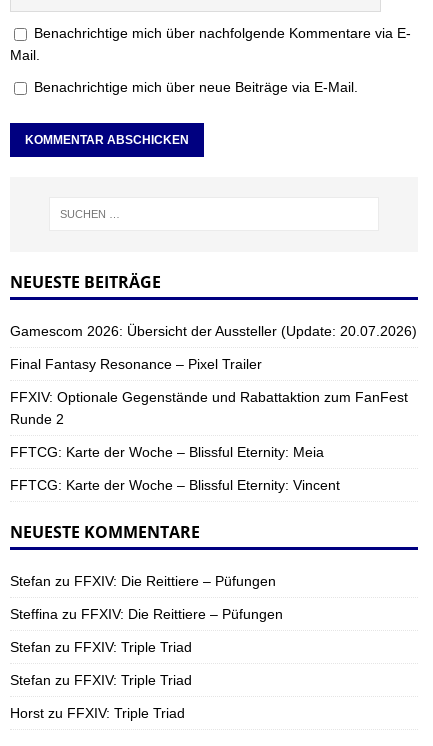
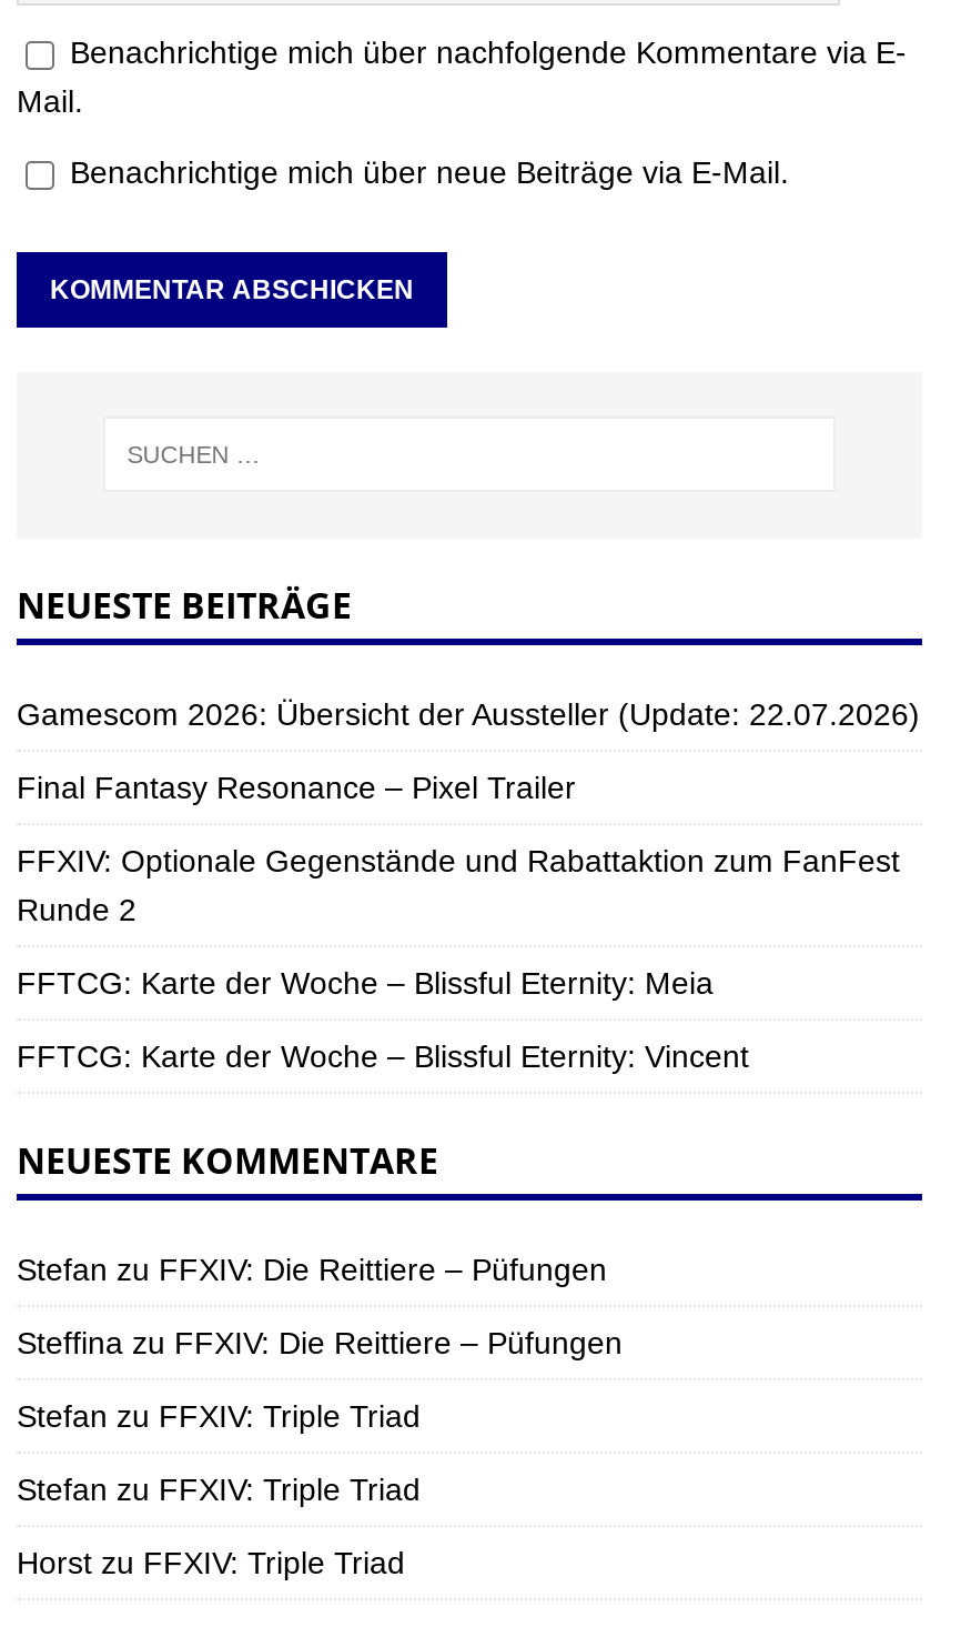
[10,323,417,339] Gamescom 2026: Übersicht der Aussteller (Update: 20.07.2026) -> [17,696,920,731] Gamescom 2026: Übersicht der Aussteller (Update: 22.07.2026)

